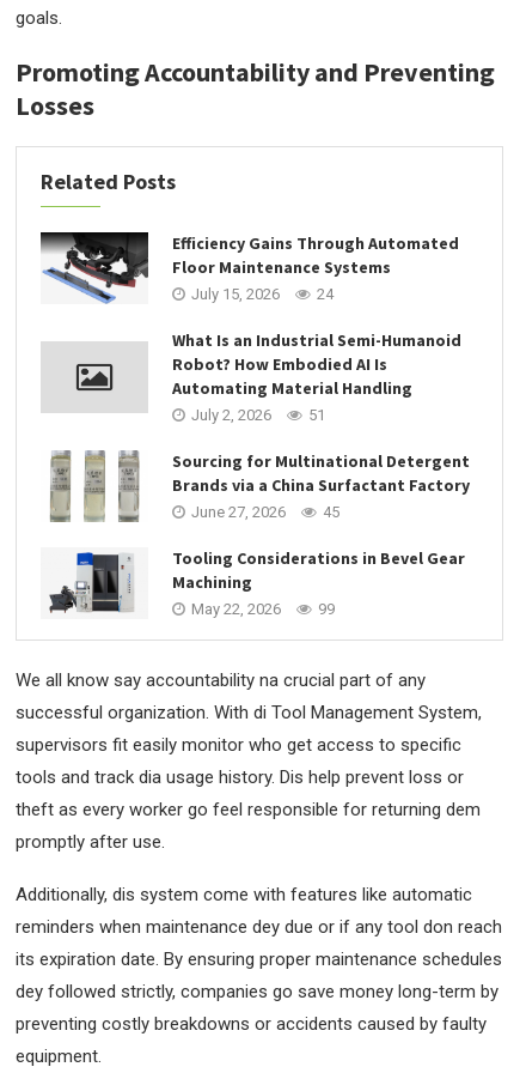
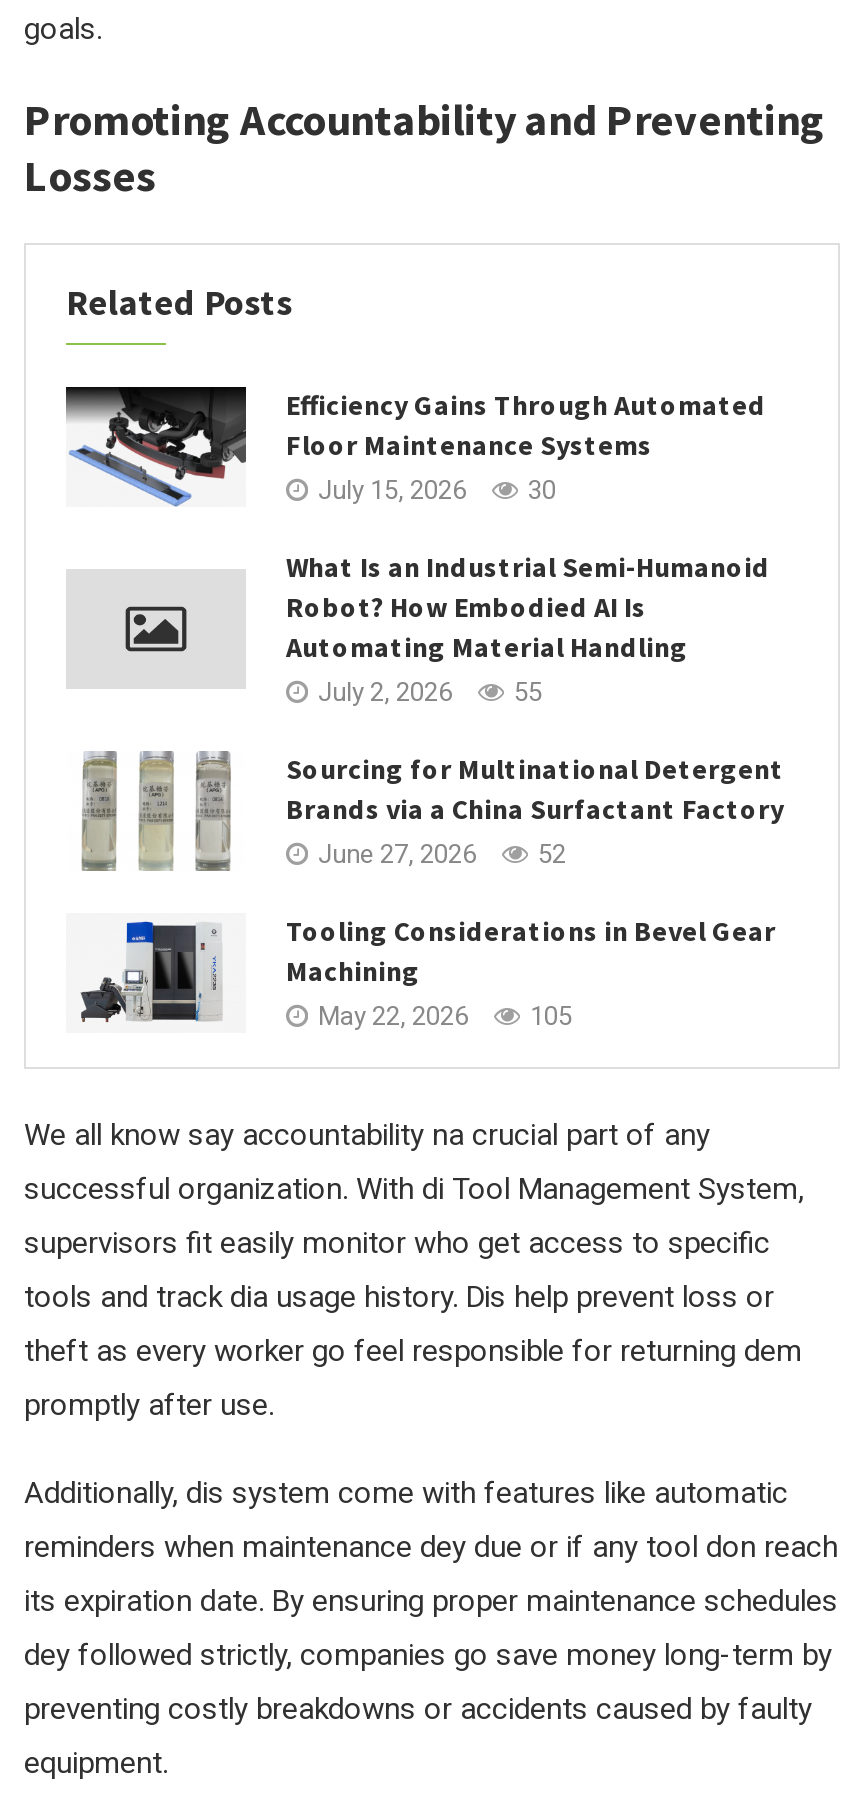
[317,285,334,303] 24 -> [528,475,556,505] 30
[308,406,325,424] 51 -> [514,677,542,707] 55
[323,503,339,521] 45 -> [538,839,566,869] 52
[318,600,335,618] 99 -> [530,1001,572,1031] 105

